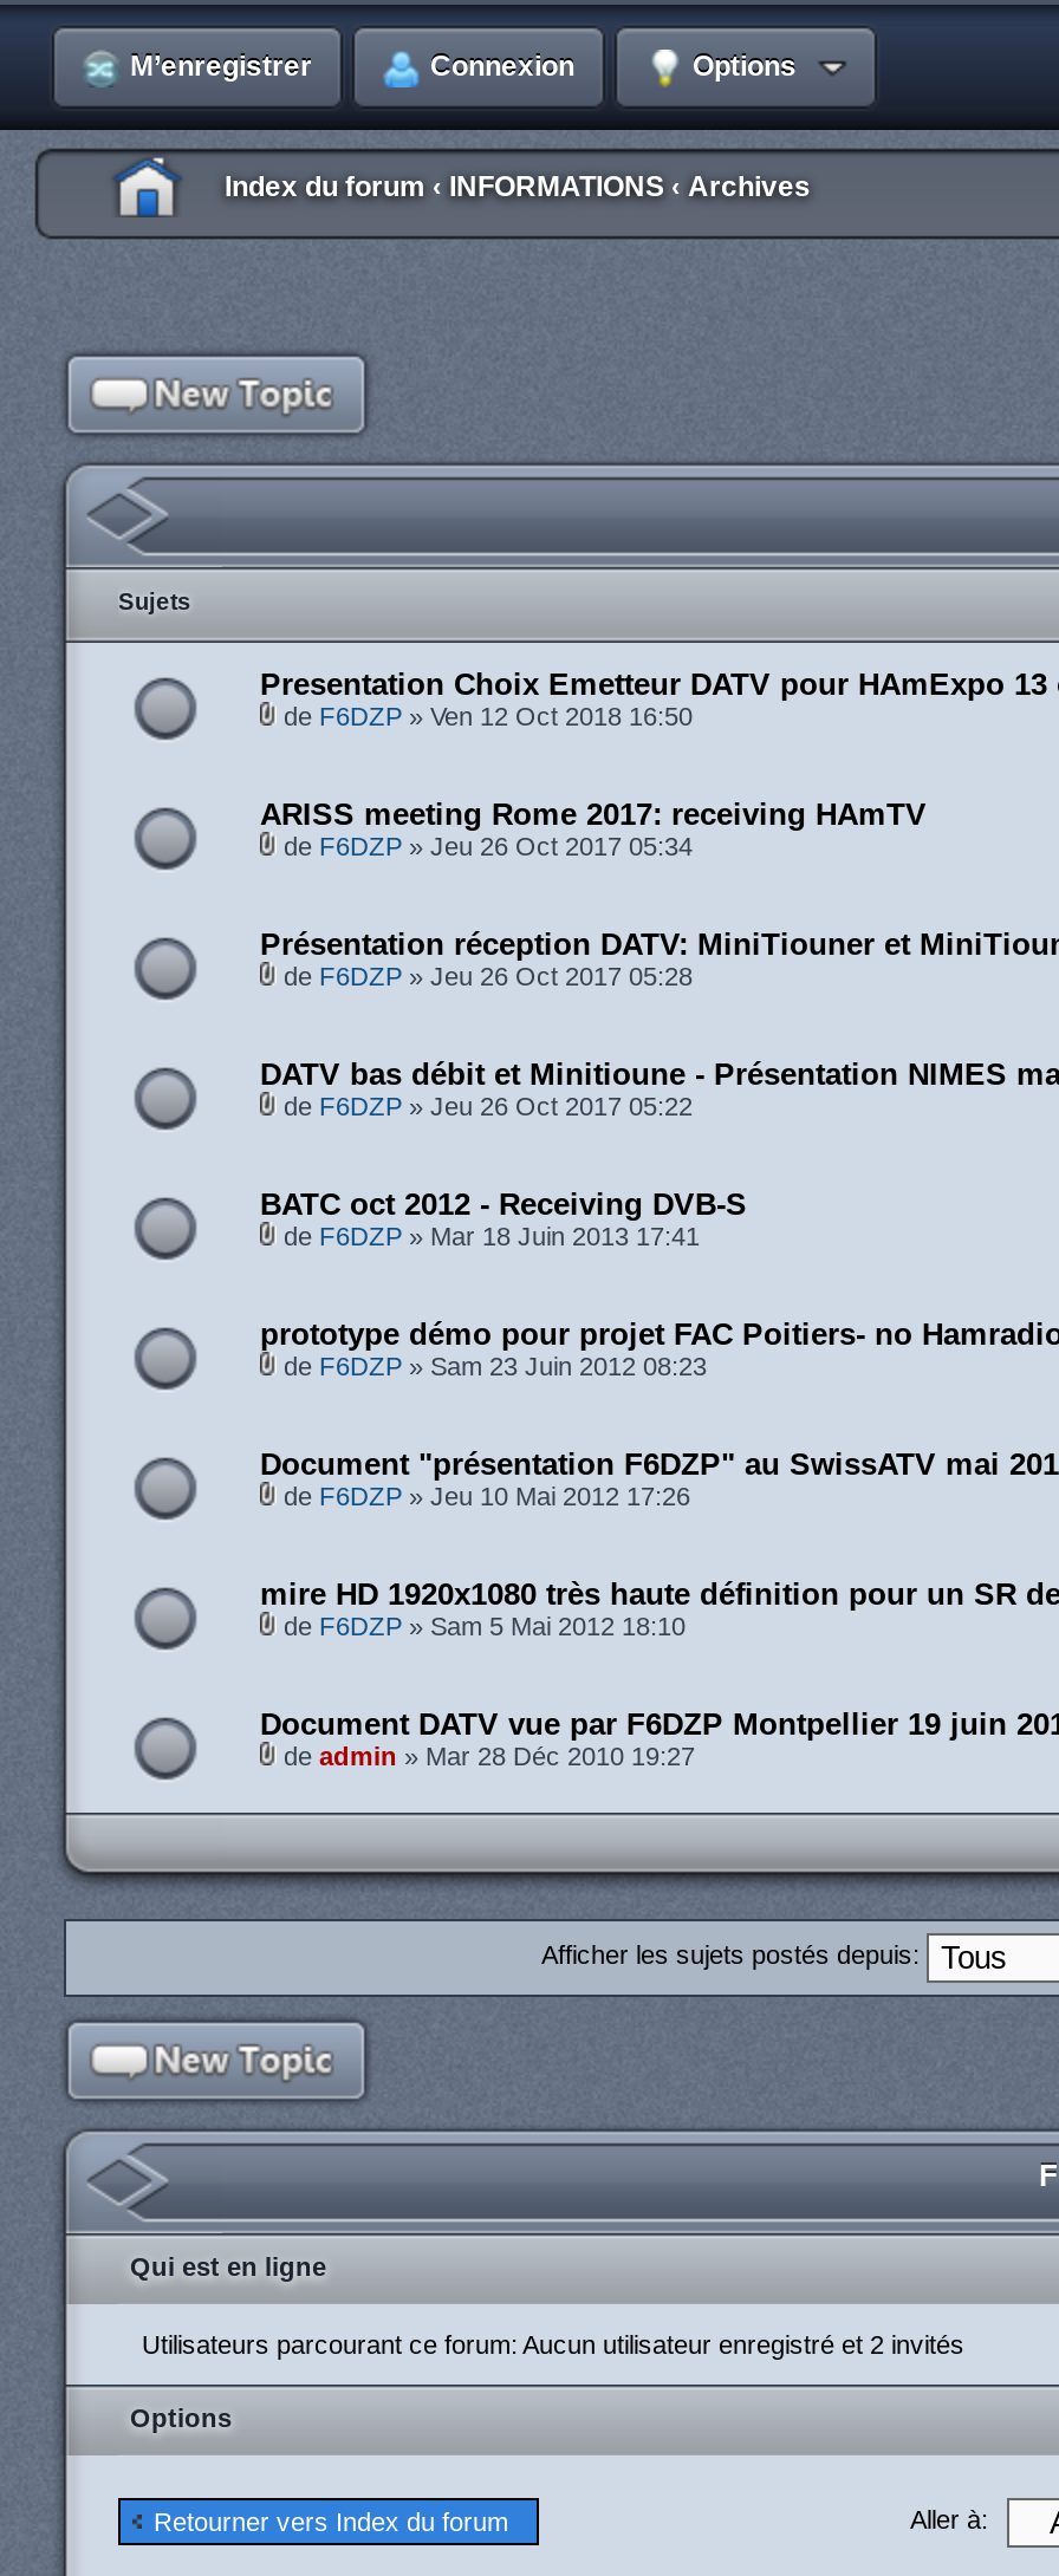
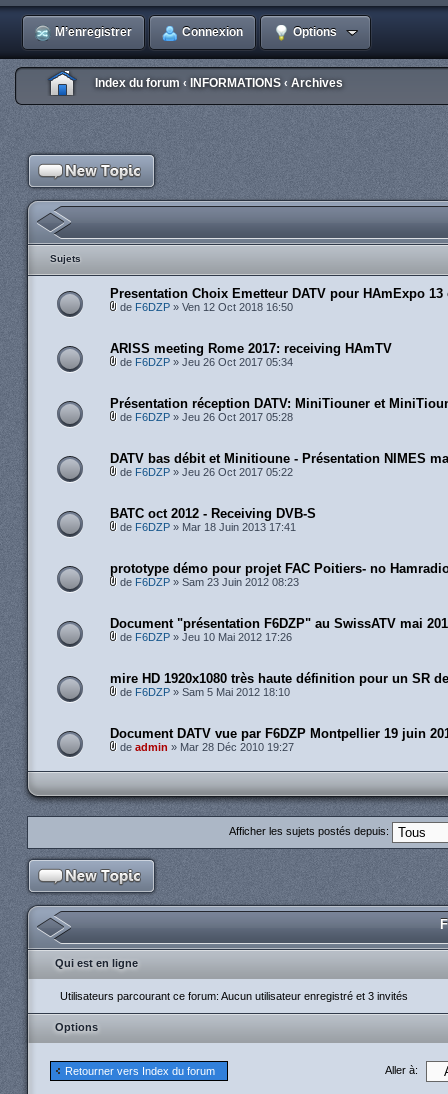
[142,2330,964,2359] Utilisateurs parcourant ce forum: Aucun utilisateur enregistré et 2 invités -> [60,990,408,1002] Utilisateurs parcourant ce forum: Aucun utilisateur enregistré et 3 invités

